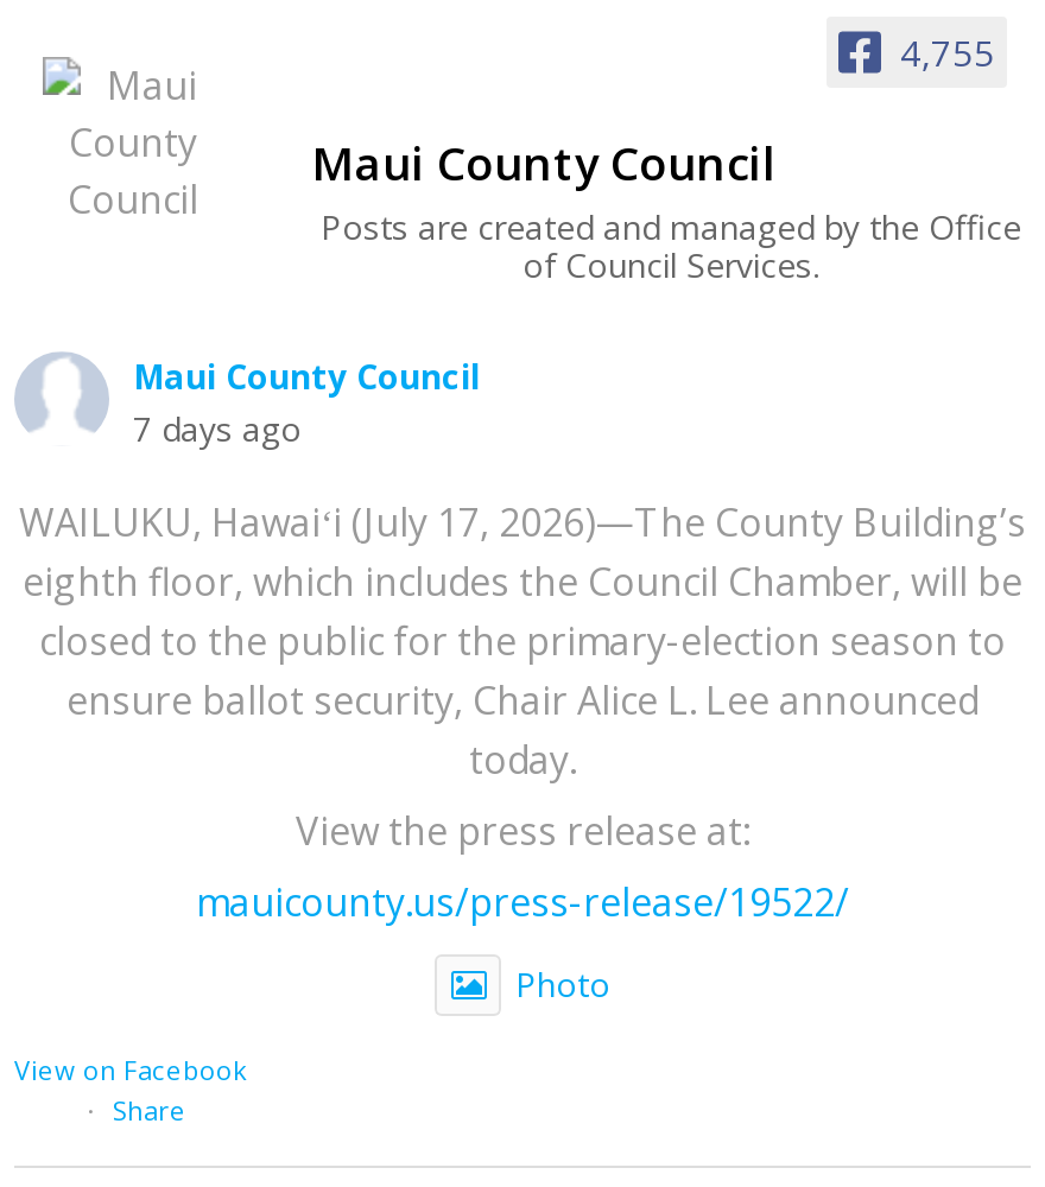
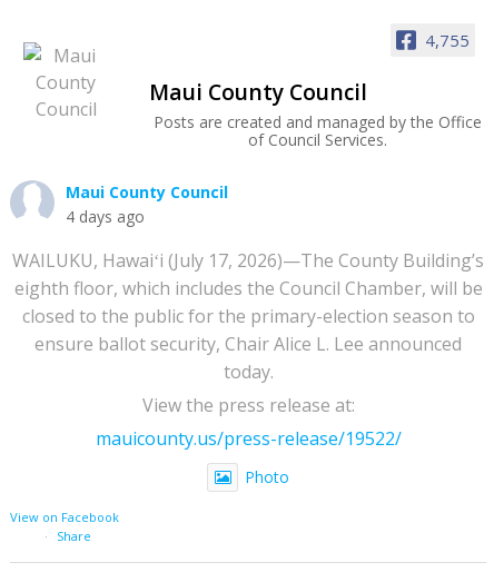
[133,407,302,452] 7 days ago -> [66,206,145,227] 4 days ago

